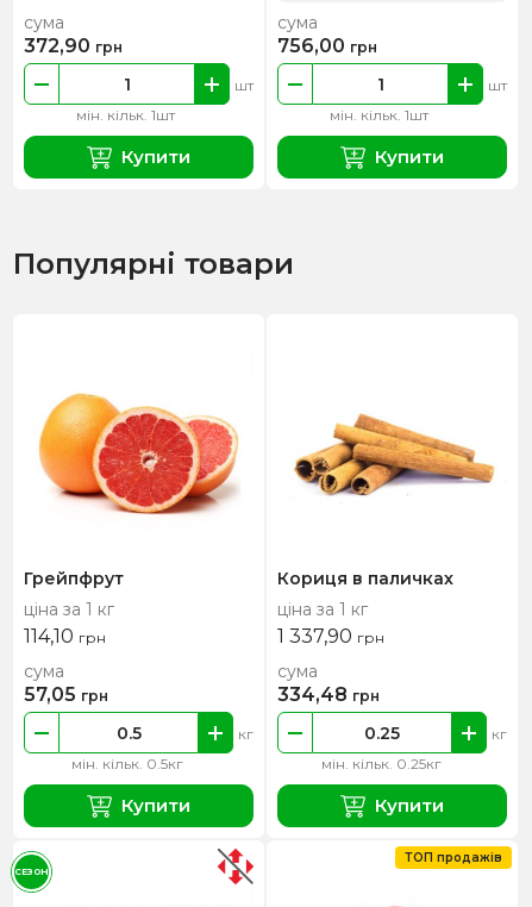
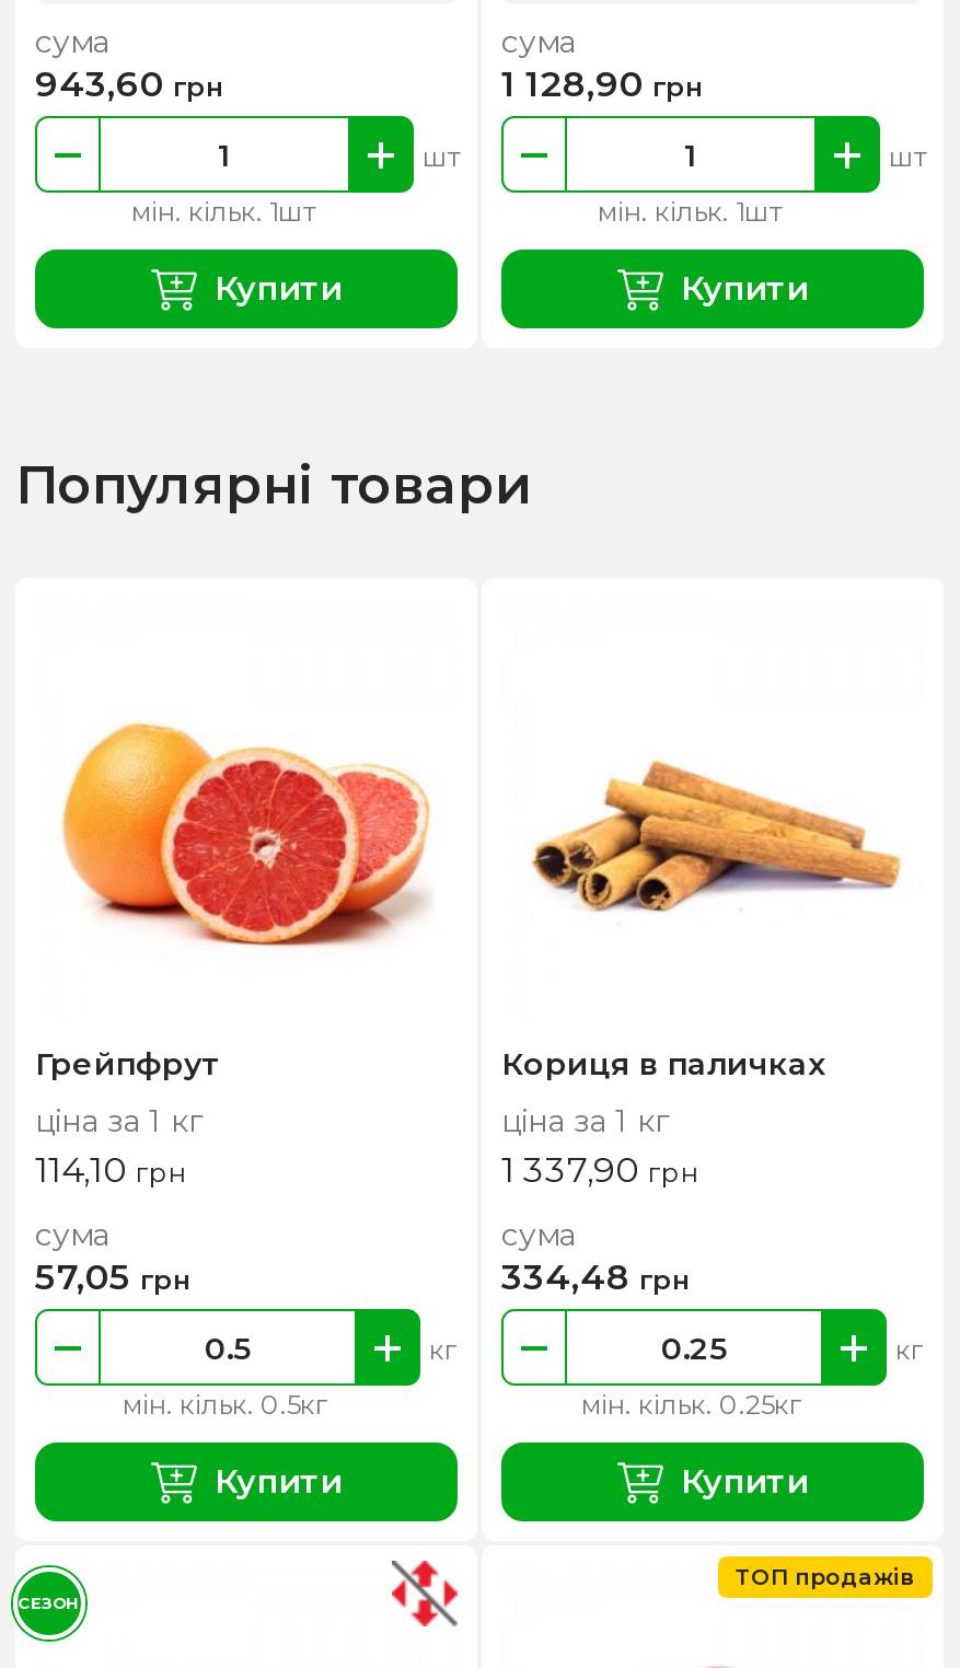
[24,35,123,57] 372,90 грн -> [35,64,223,106] 943,60 грн
[277,35,377,57] 756,00 грн -> [501,64,703,106] 1 128,90 грн

